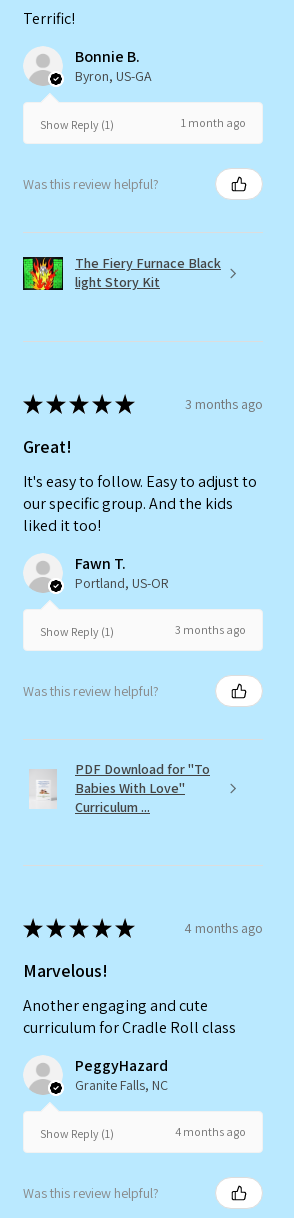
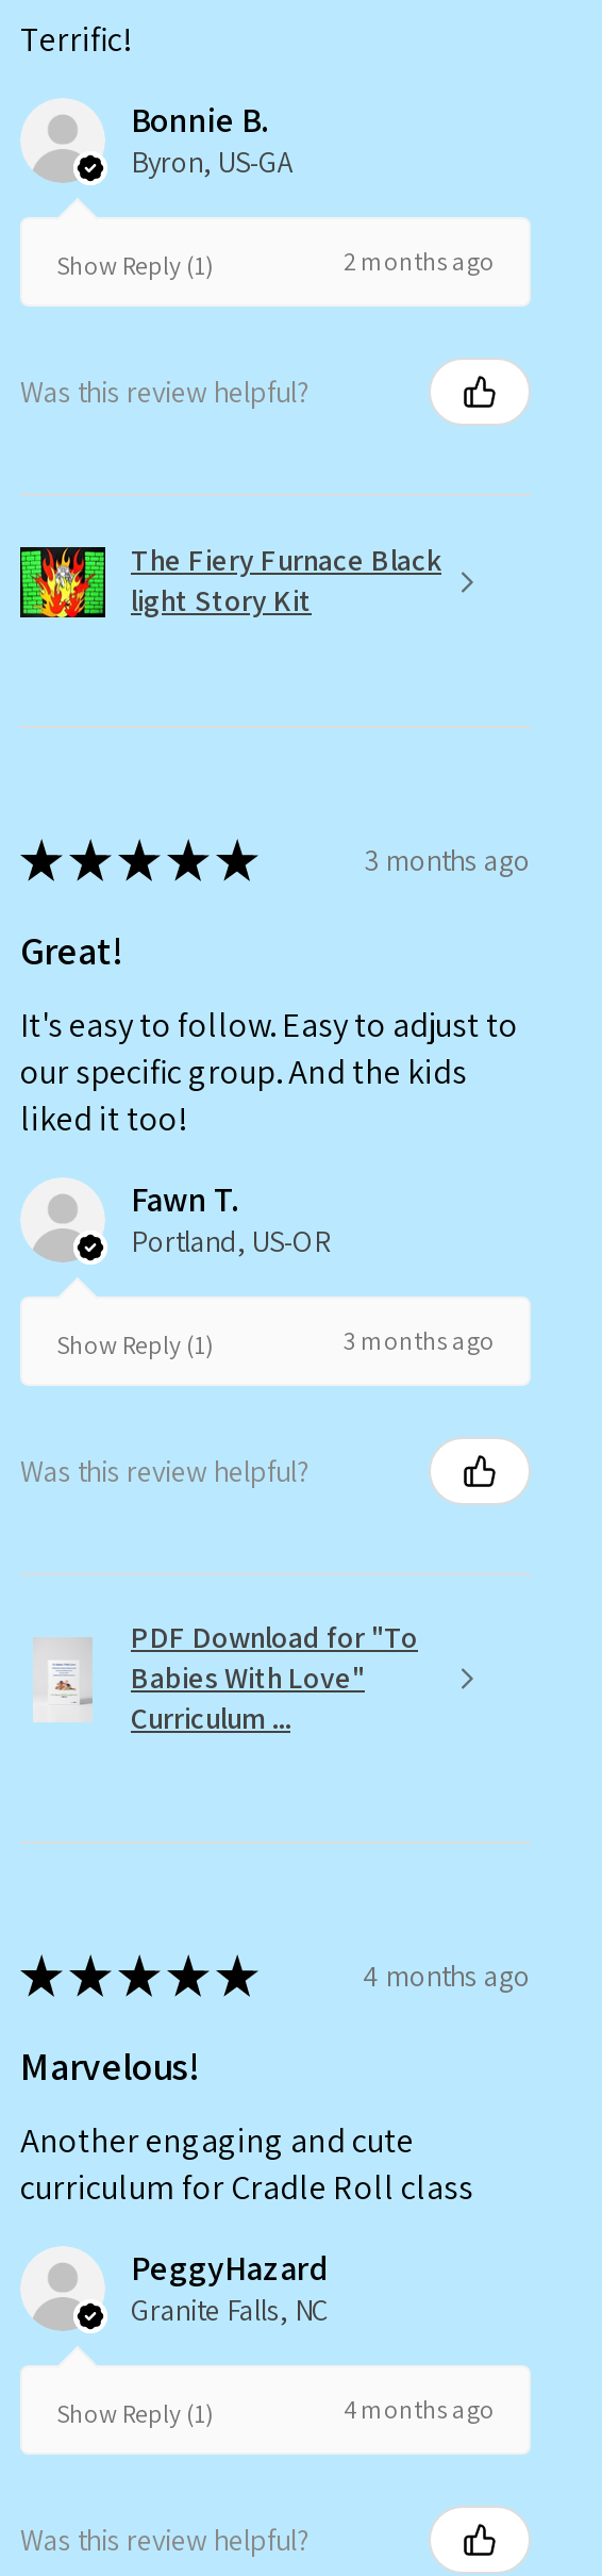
[181,115,246,130] 1 month ago -> [344,246,495,278] 2 months ago

